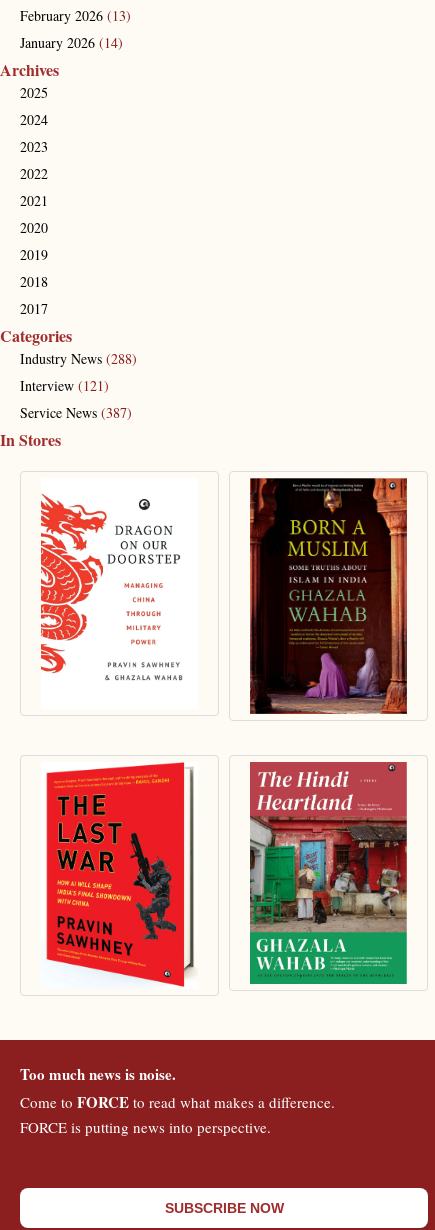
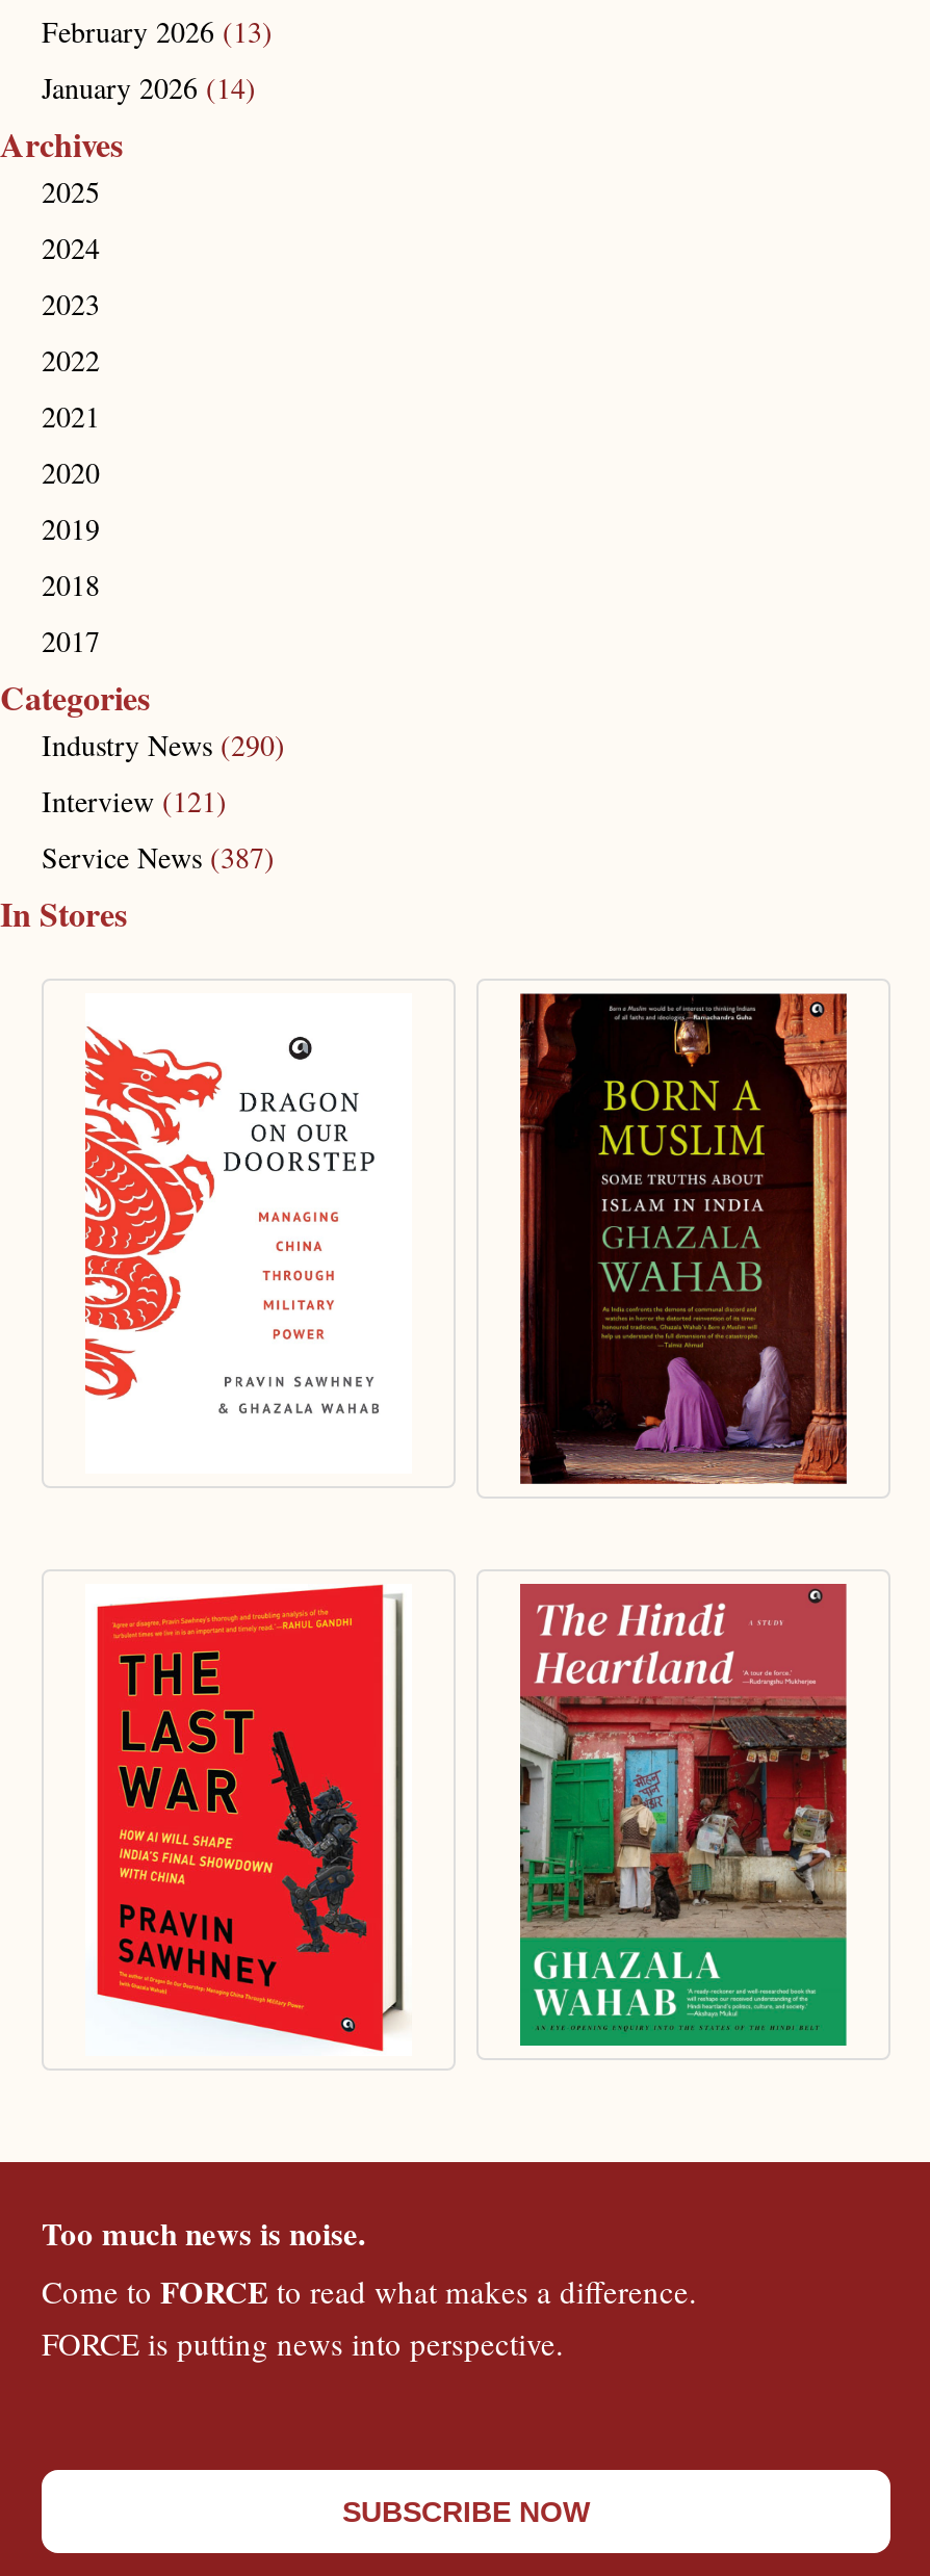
[20,349,137,368] Industry News (288) -> [42,724,285,764] Industry News (290)

